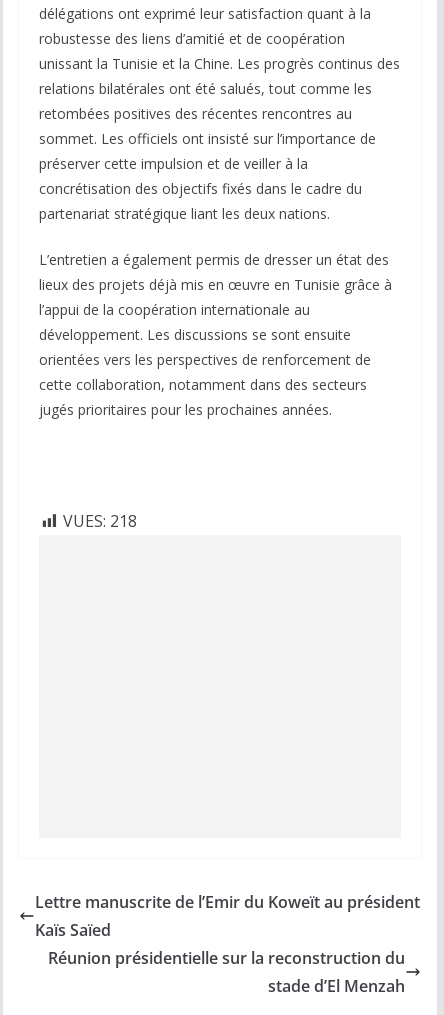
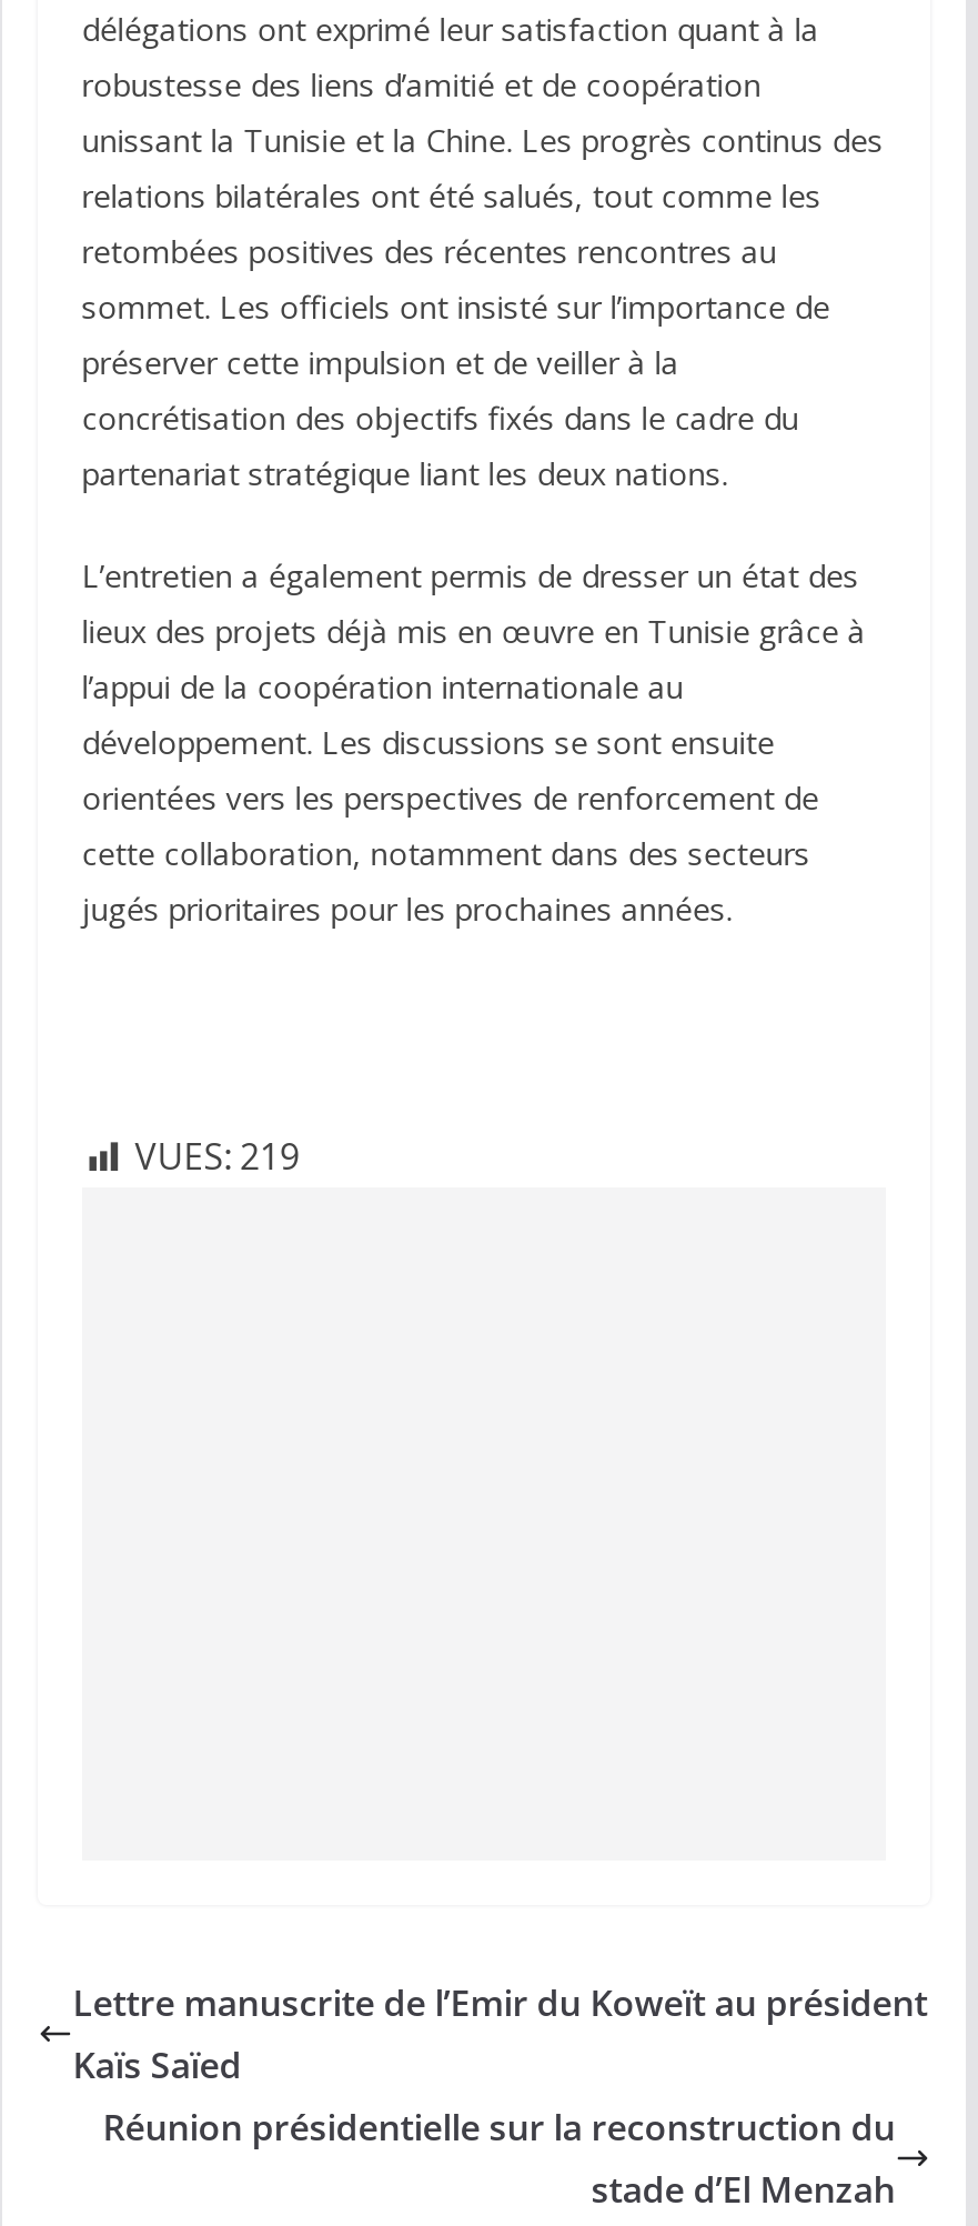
[63,510,137,532] VUES: 218 -> [135,1133,299,1181] VUES: 219

